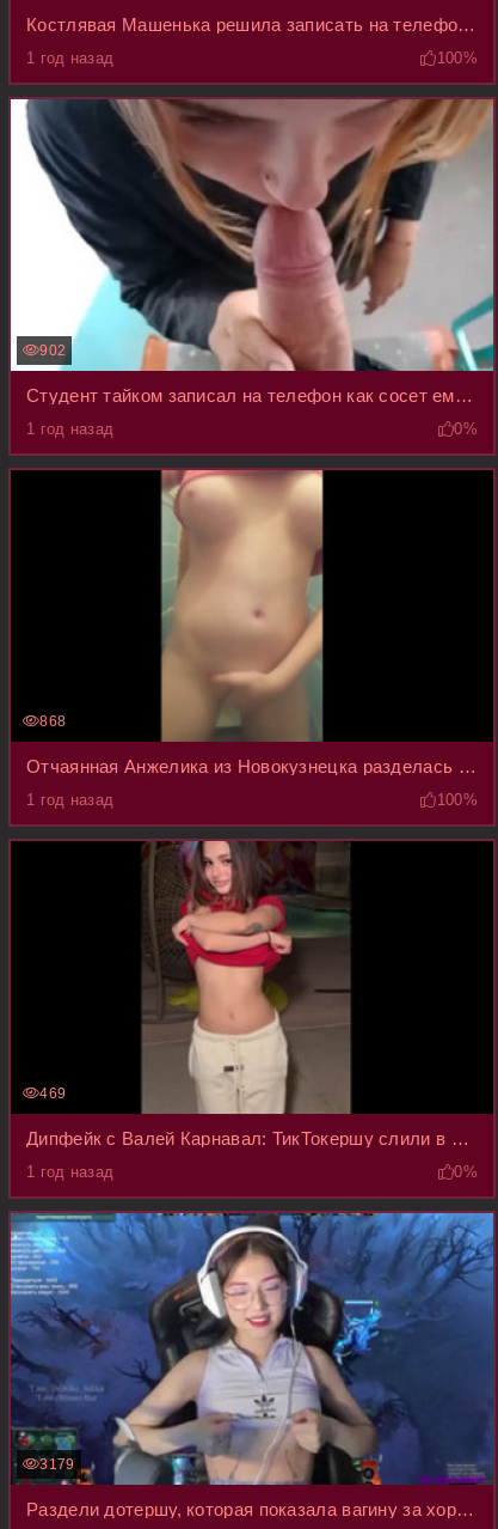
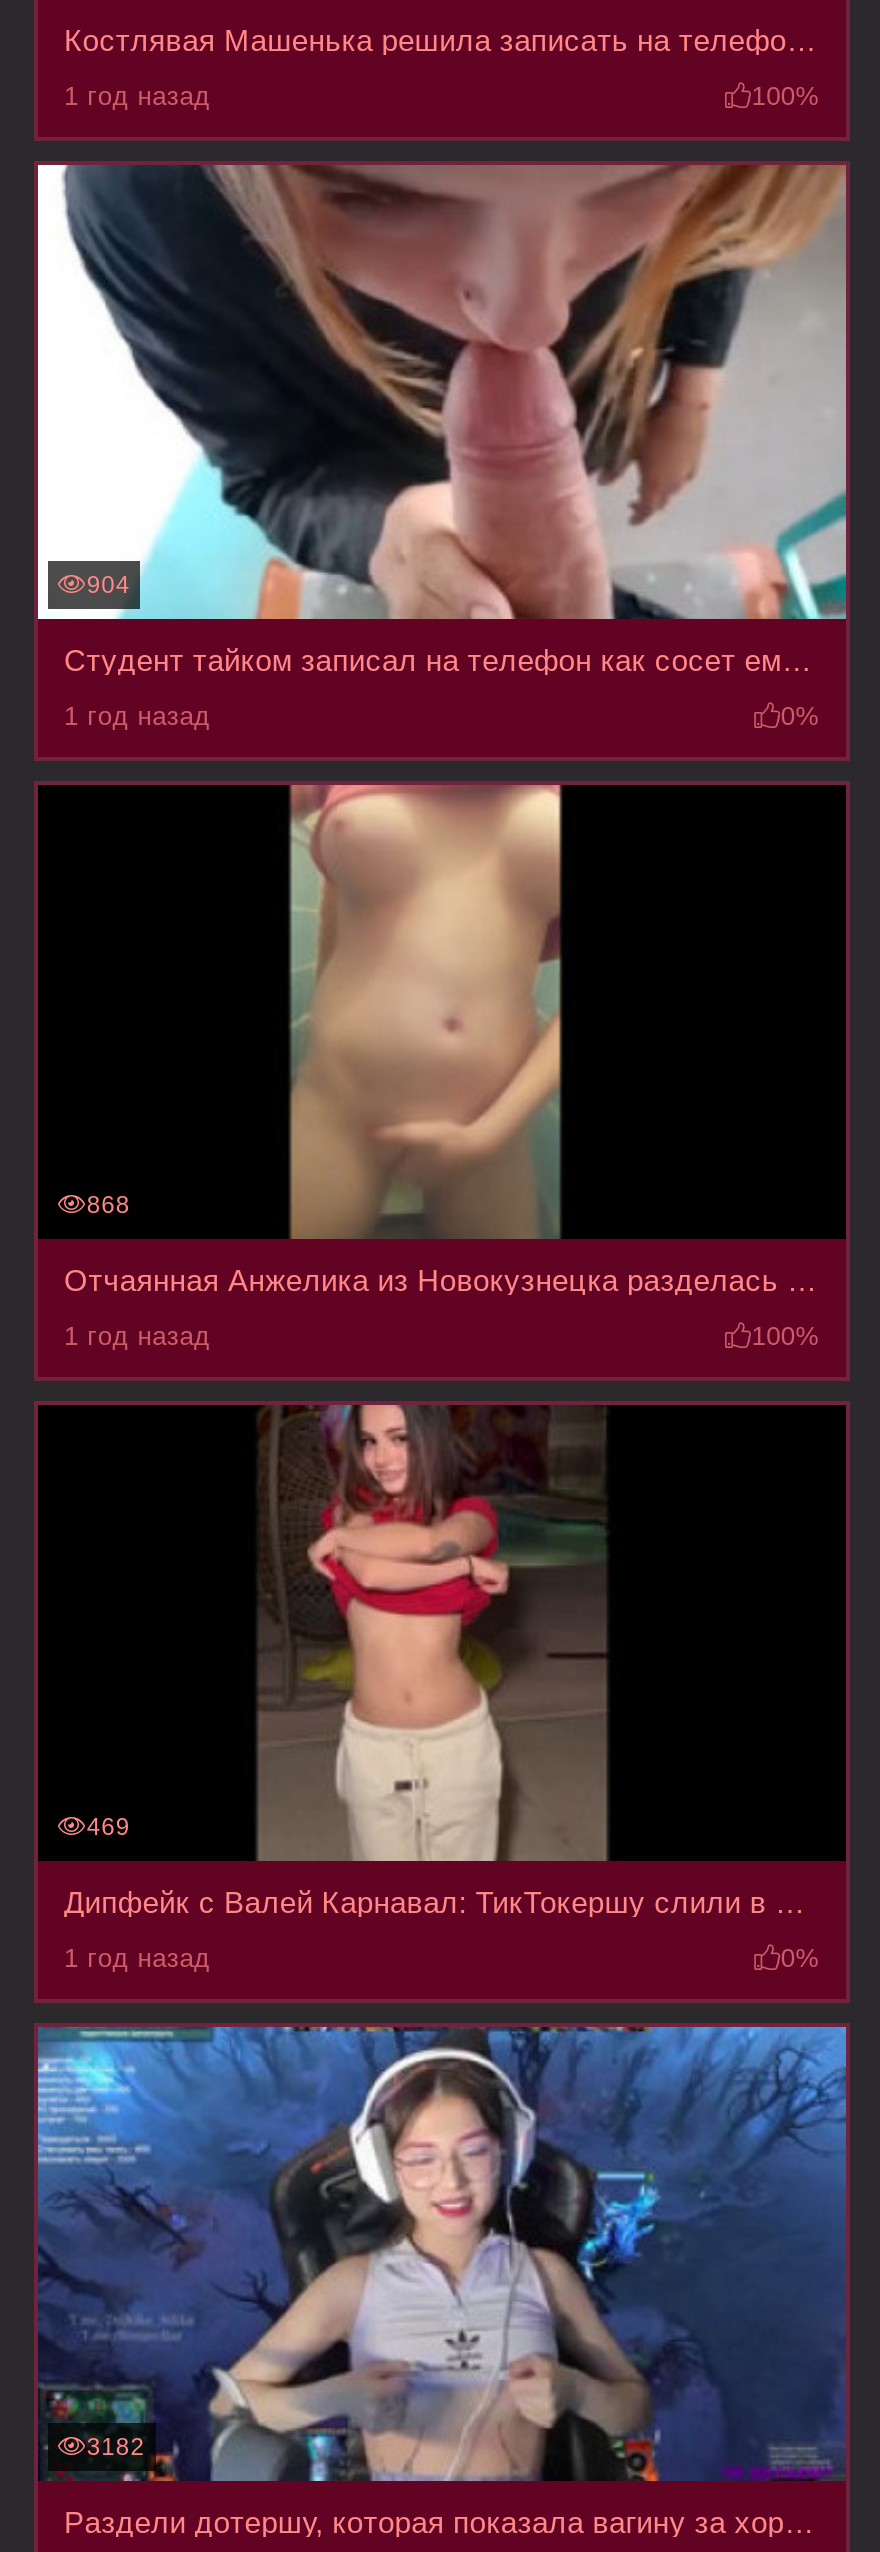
[40,343,66,359] 902 -> [87,572,130,600] 904
[40,1456,75,1472] 3179 -> [87,2432,145,2460] 3182

